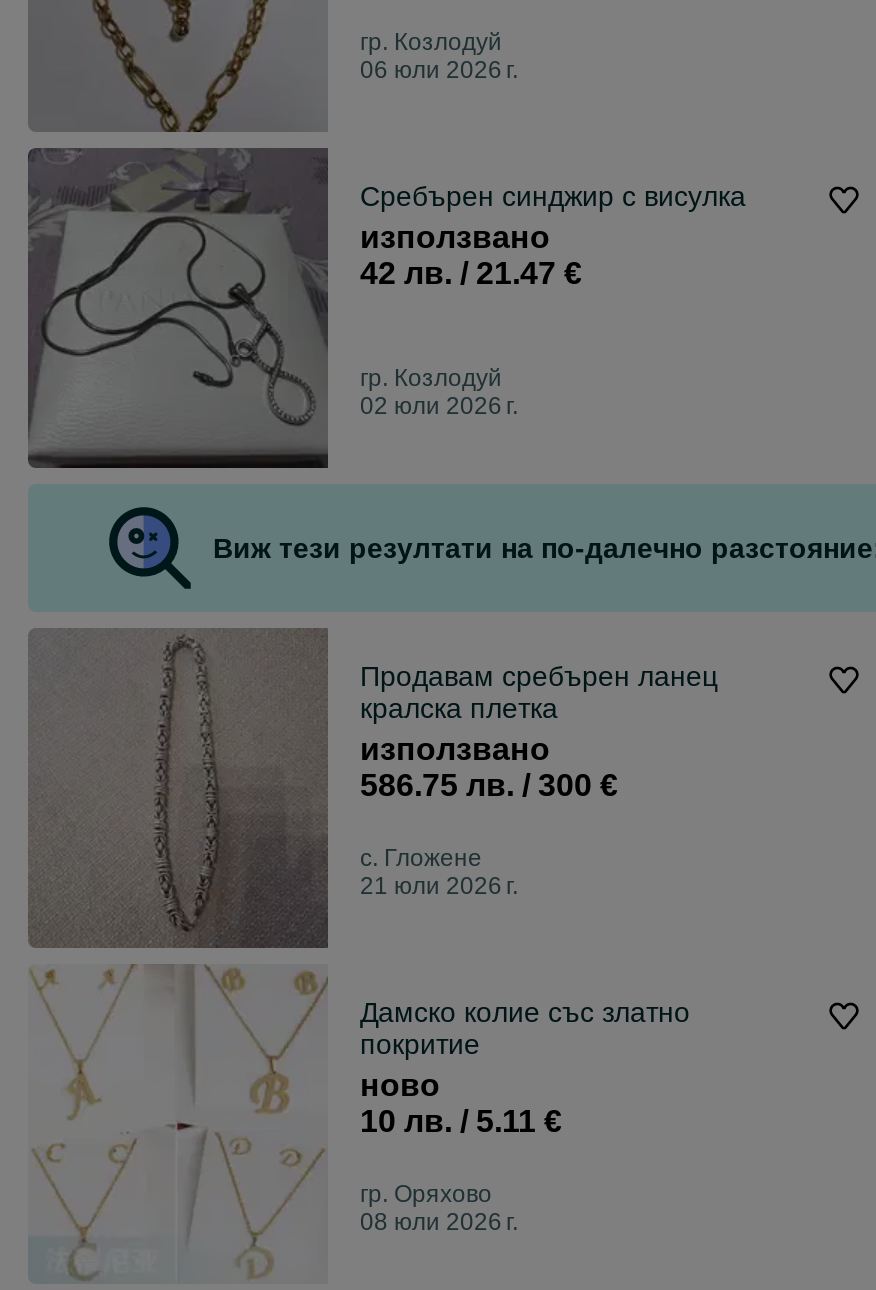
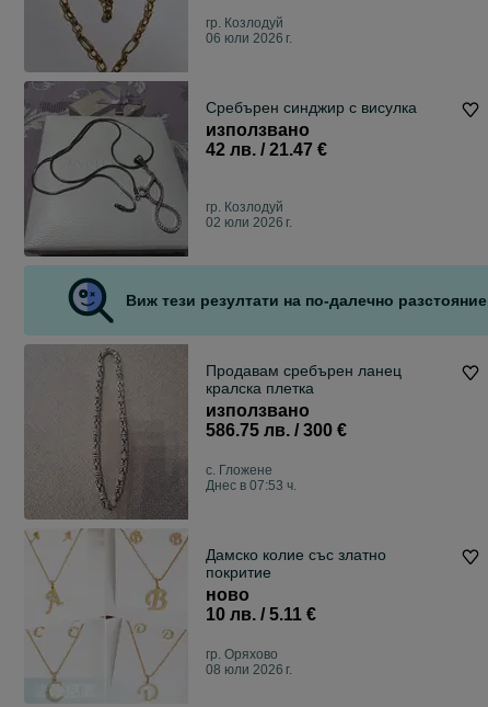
[360,873,518,901] 21 юли 2026 г. -> [206,478,297,494] Днес в 07:53 ч.

